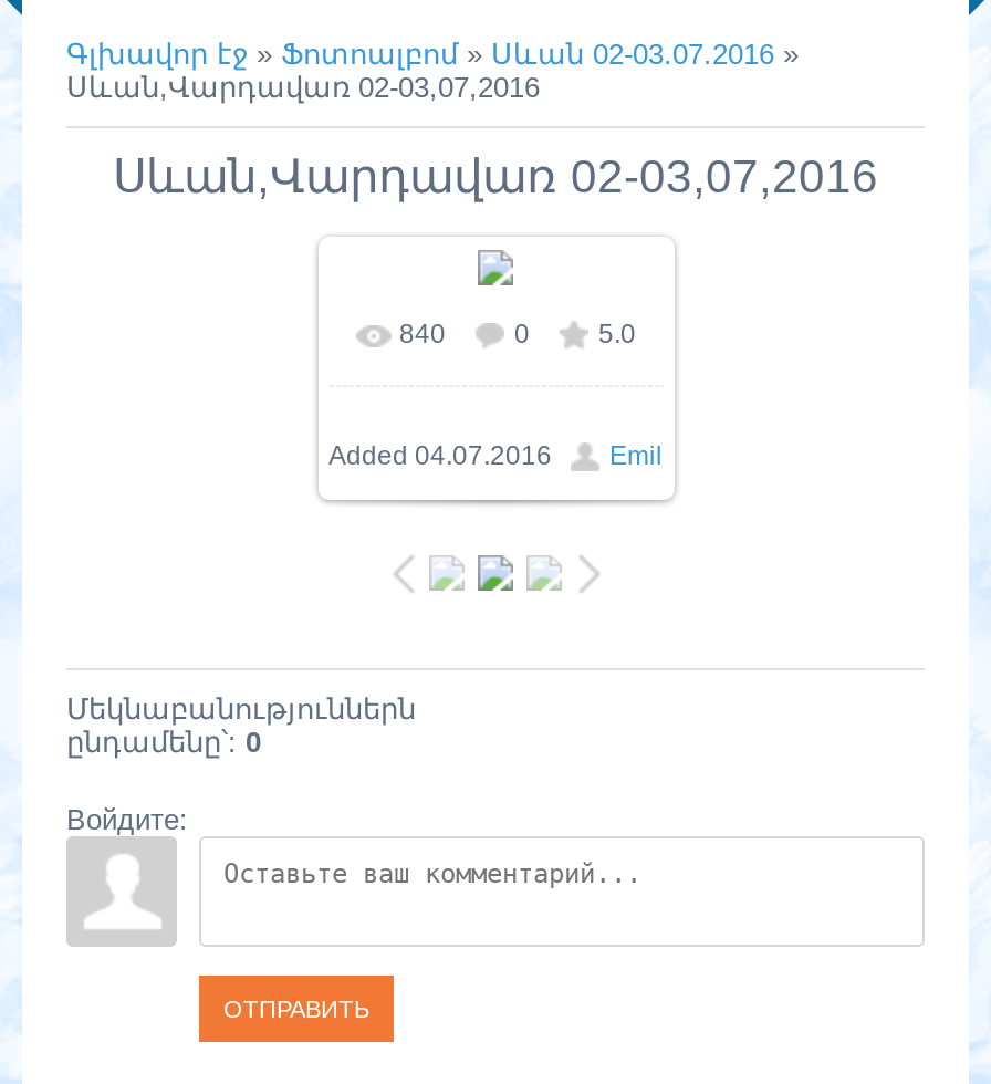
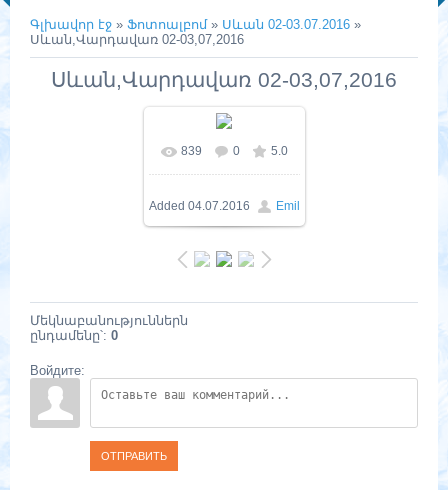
[399,318,446,349] 840 -> [180,144,201,158] 839

